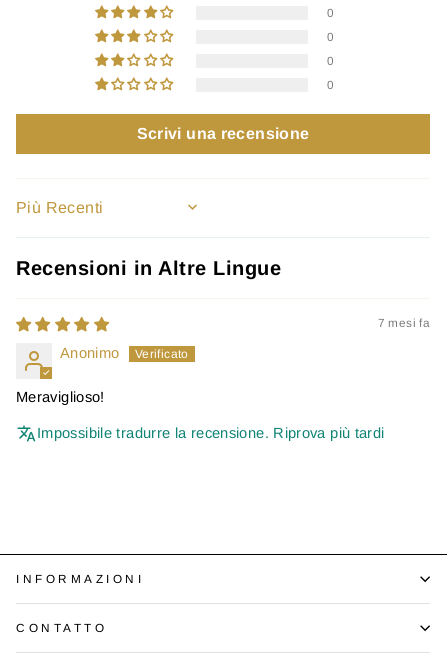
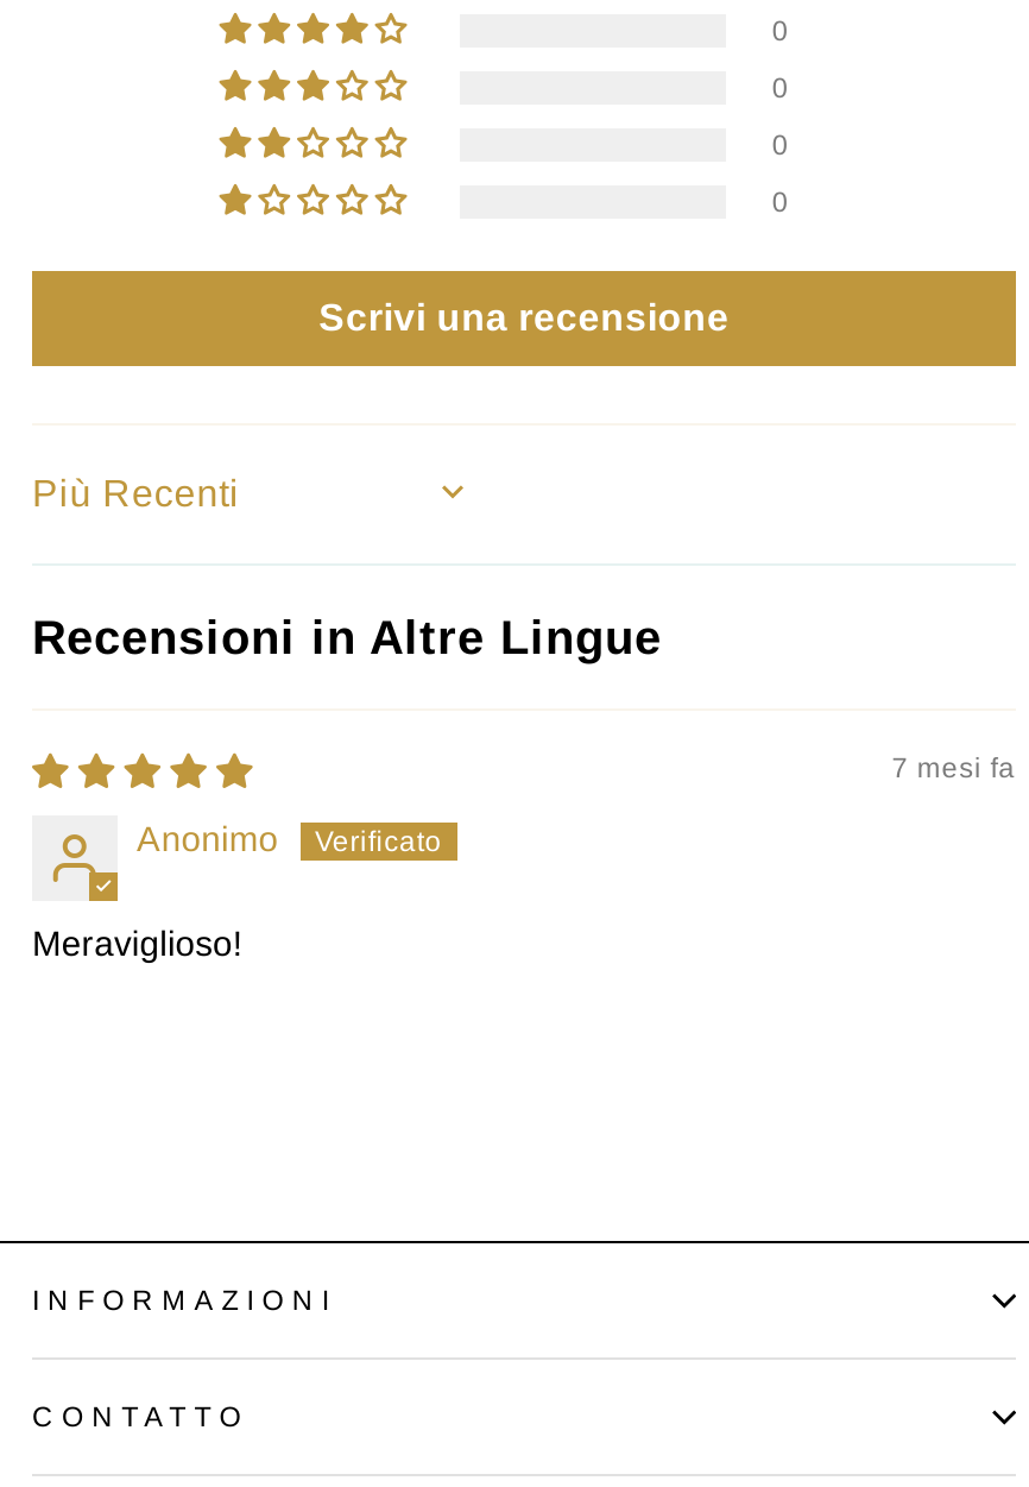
[37,425,384,441] Impossibile tradurre la recensione. Riprova più tardi -> none

